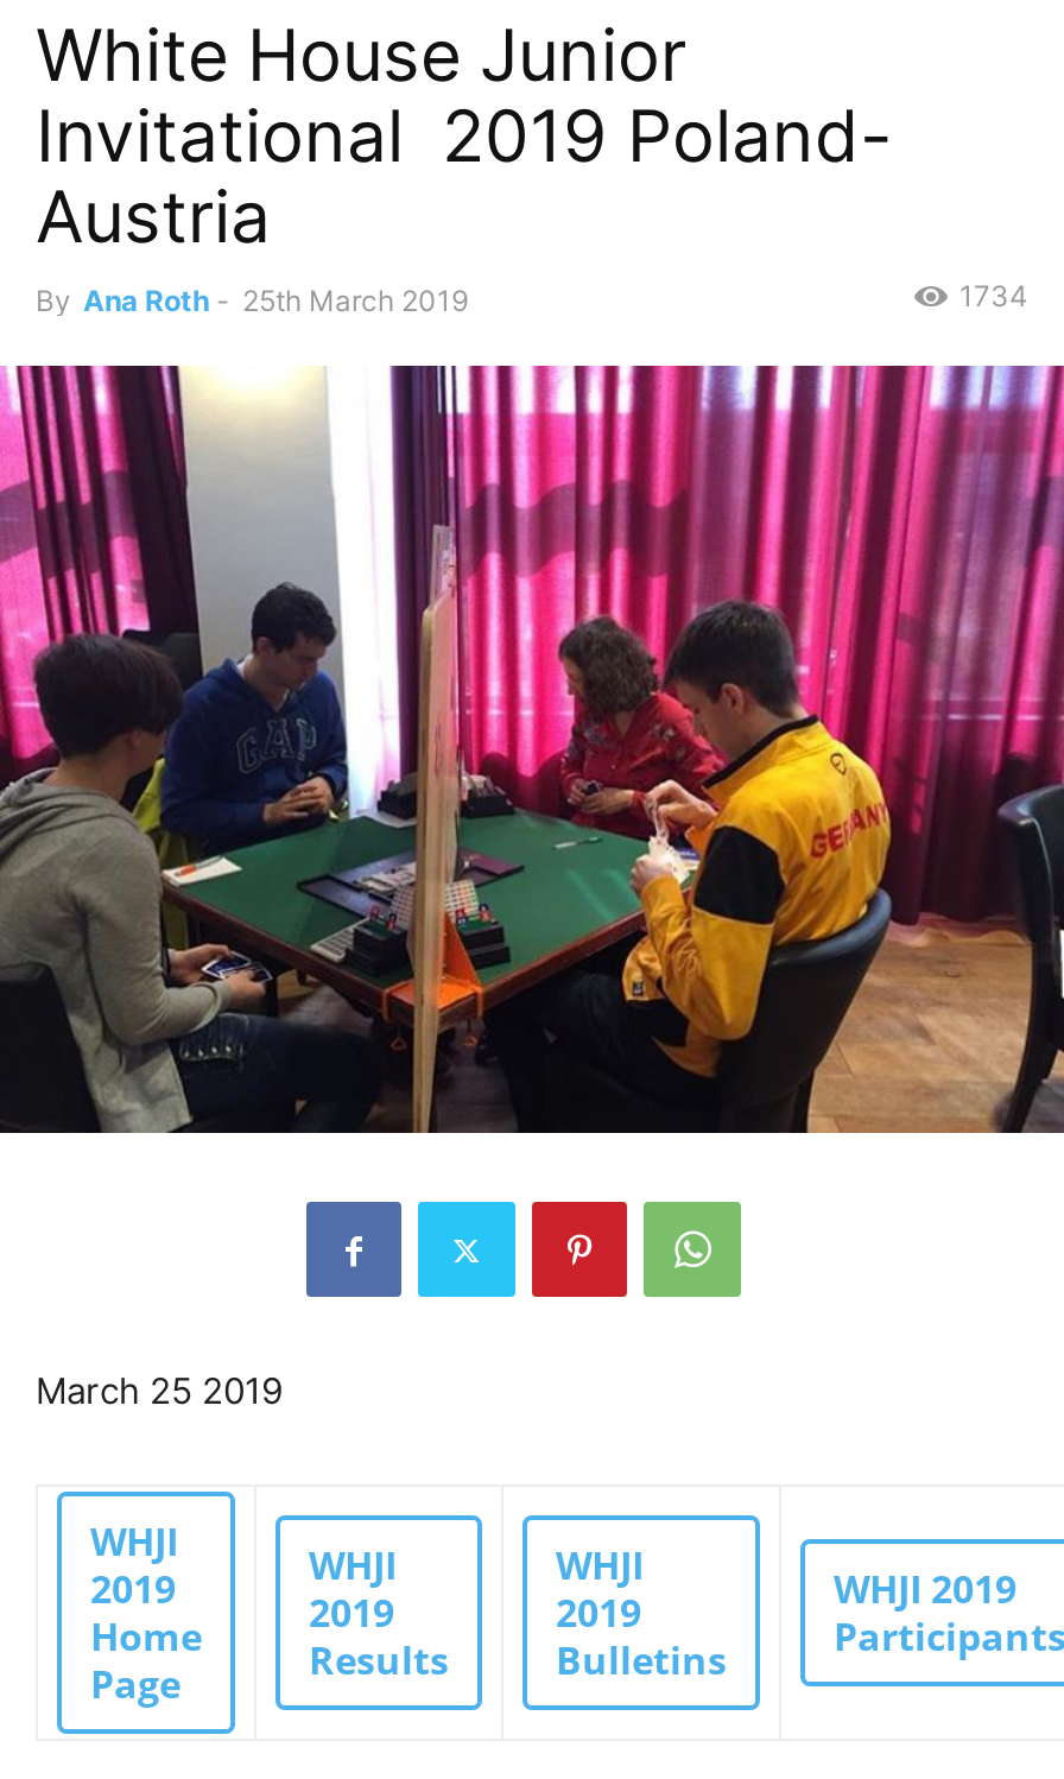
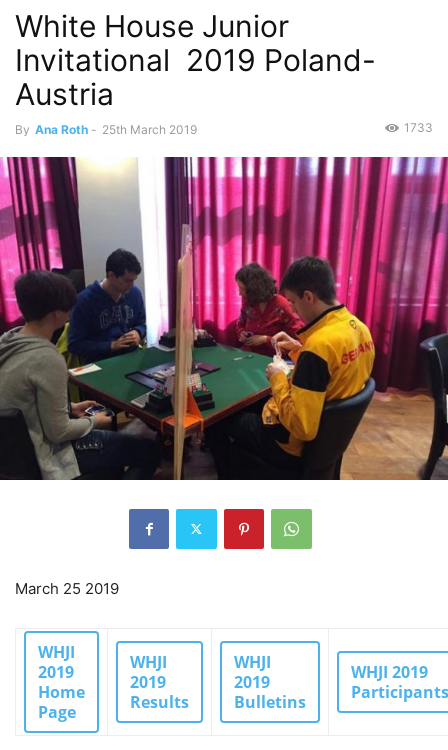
[959,278,1028,314] 1734 -> [404,120,433,135] 1733

